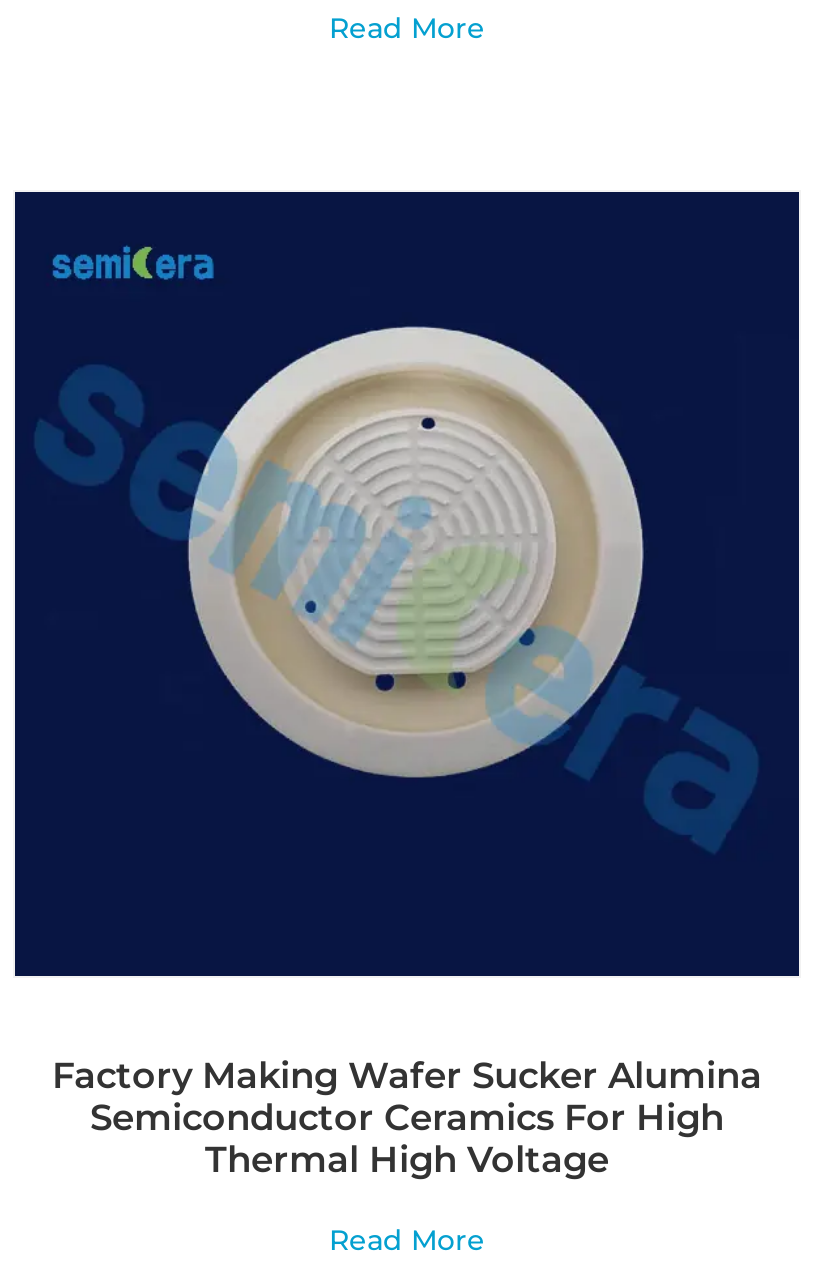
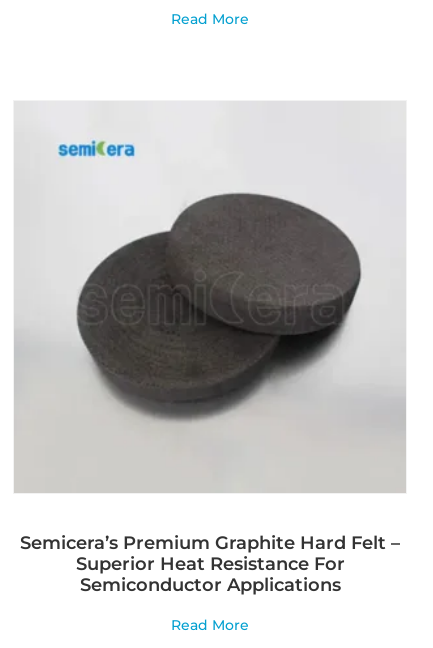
[13,190,801,1182] [image] | Factory Making Wafer Sucker Alumina | Semiconductor Ceramics For High | Thermal High Voltage -> [14,101,406,596] [image] | Semicera’s Premium Graphite Hard Felt – | Superior Heat Resistance For | Semiconductor Applications

